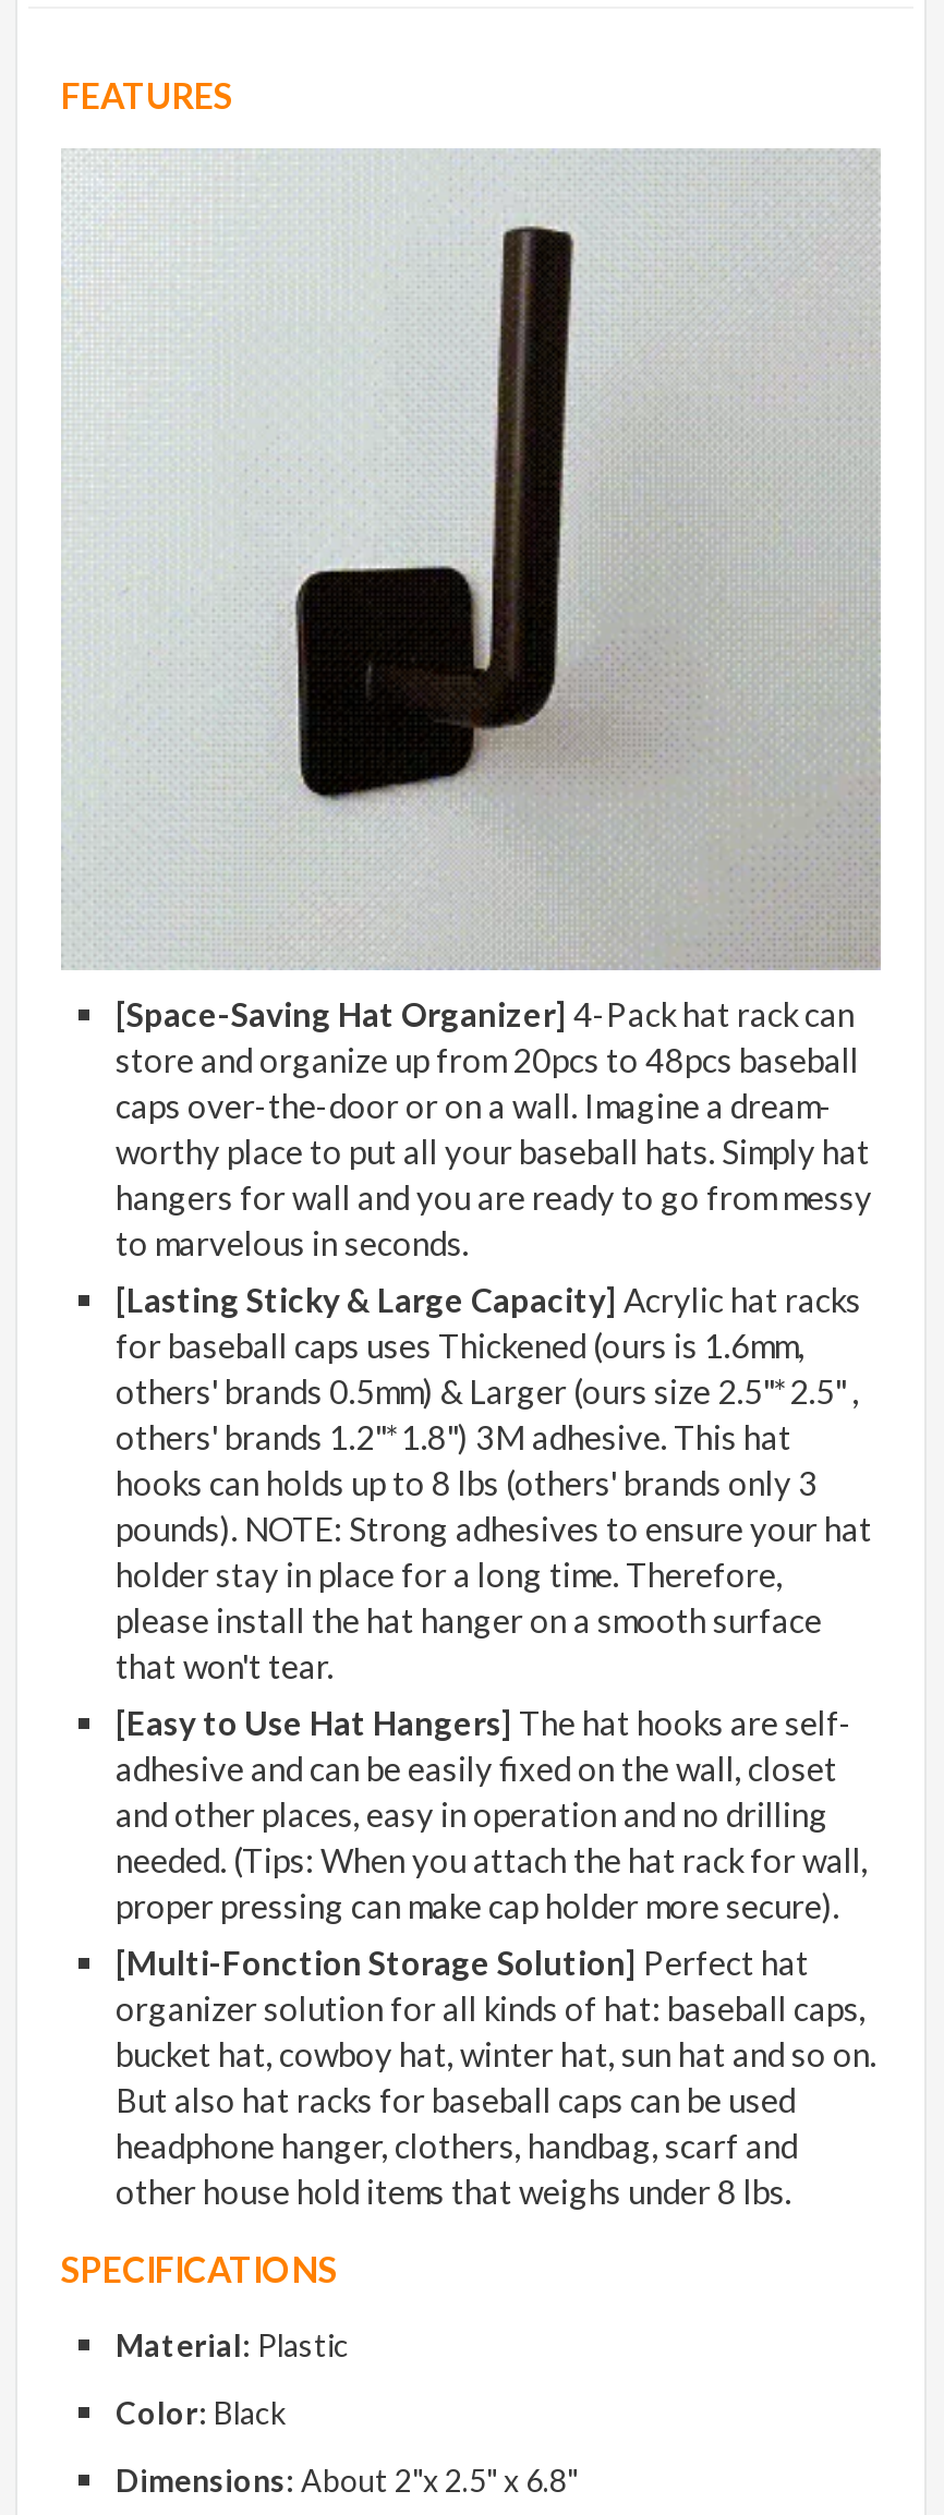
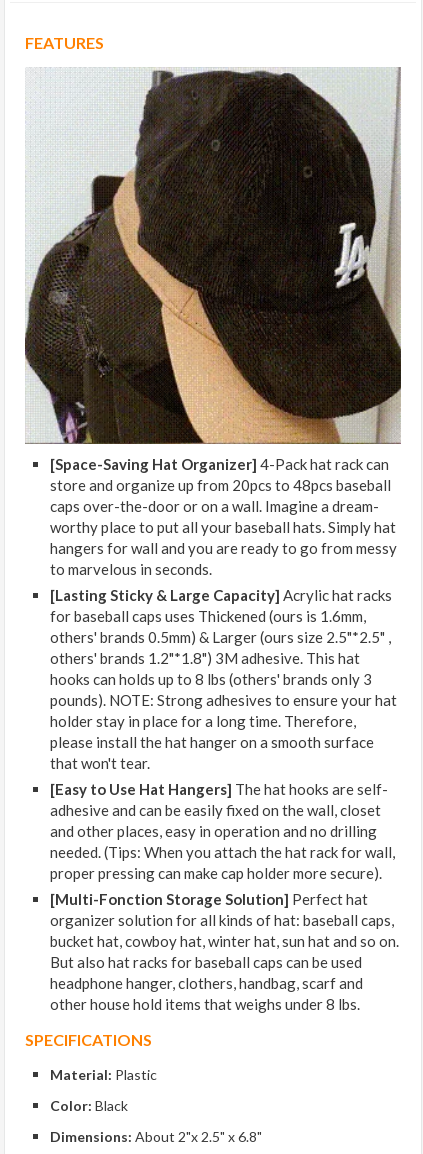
[61,157,879,970] [image] -> [24,68,401,445] [image]

